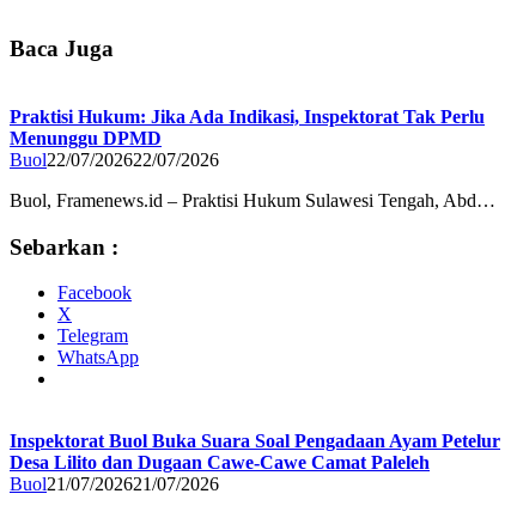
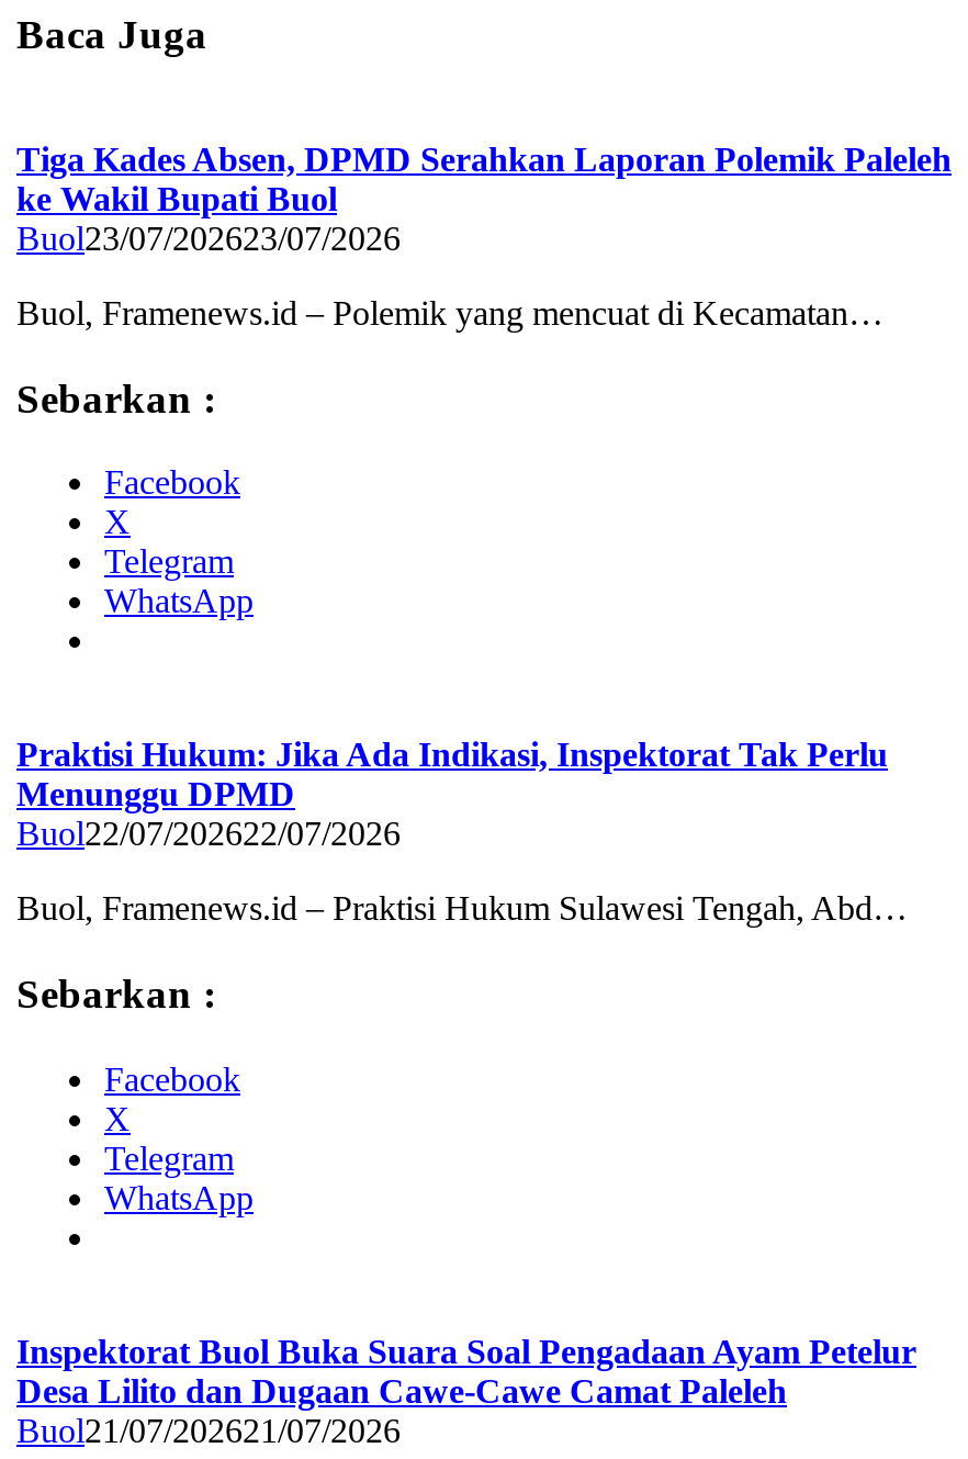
none -> [16,140,952,620] Tiga Kades Absen, DPMD Serahkan Laporan Polemik Paleleh | ke Wakil Bupati Buol | Buol23/07/202623/07/2026 | Buol, Framenews.id – Polemik yang mencuat di Kecamatan… | Sebarkan : | Facebook | X | Telegram | WhatsApp

